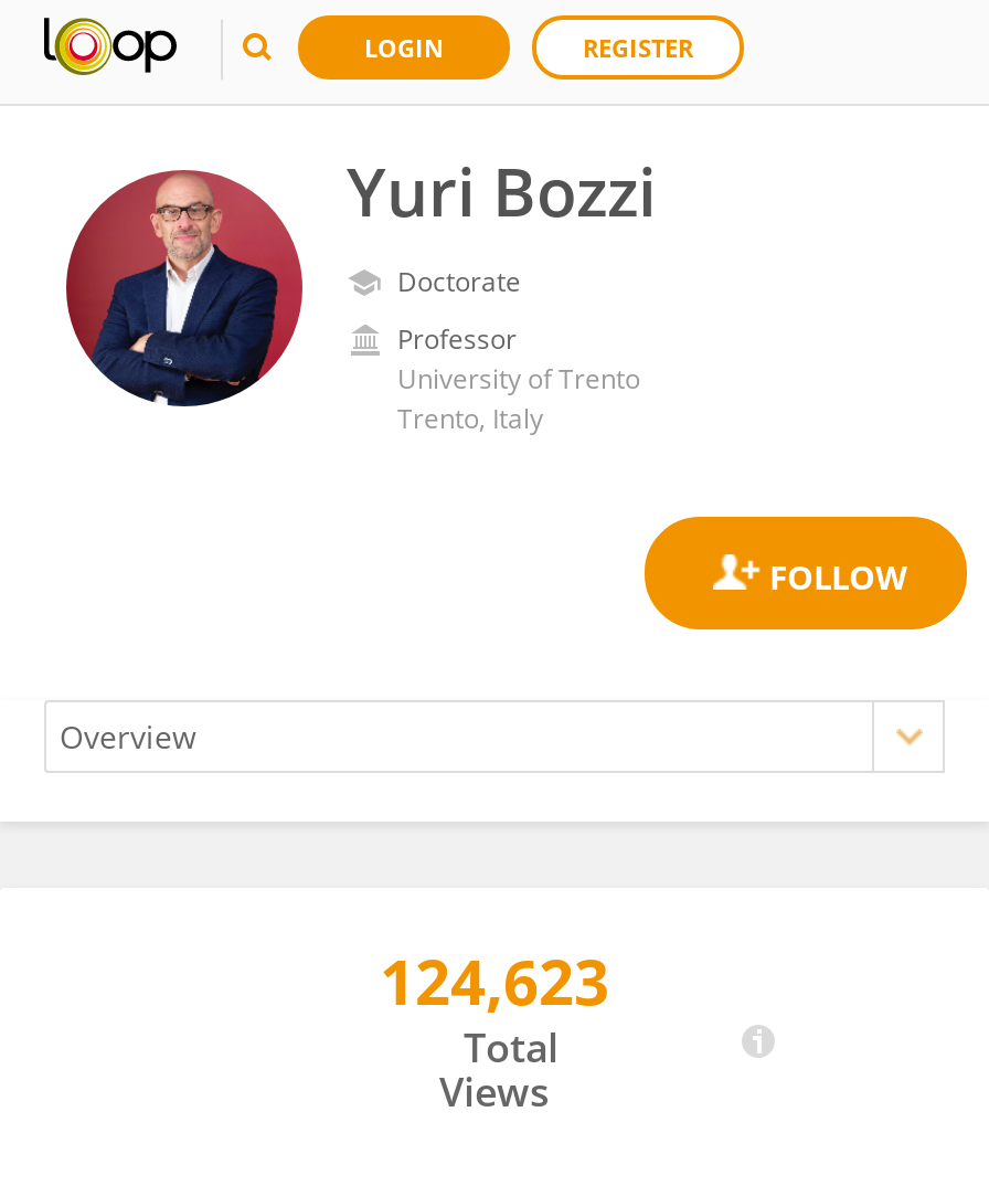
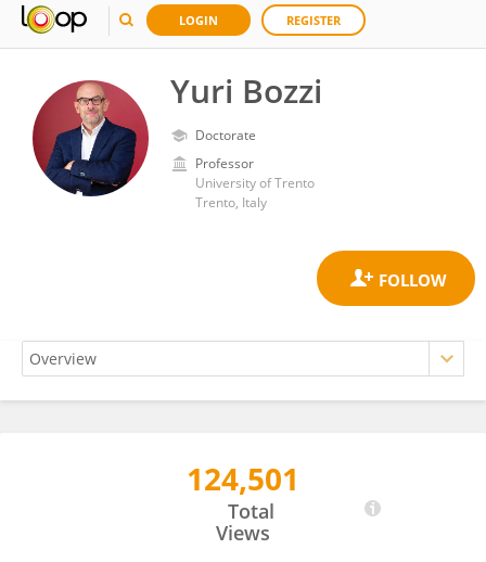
[380,939,609,1023] 124,623 -> [187,458,299,499] 124,501

